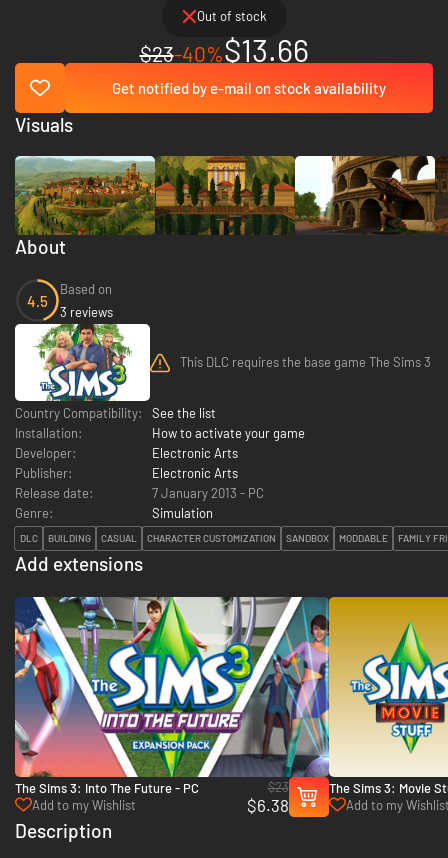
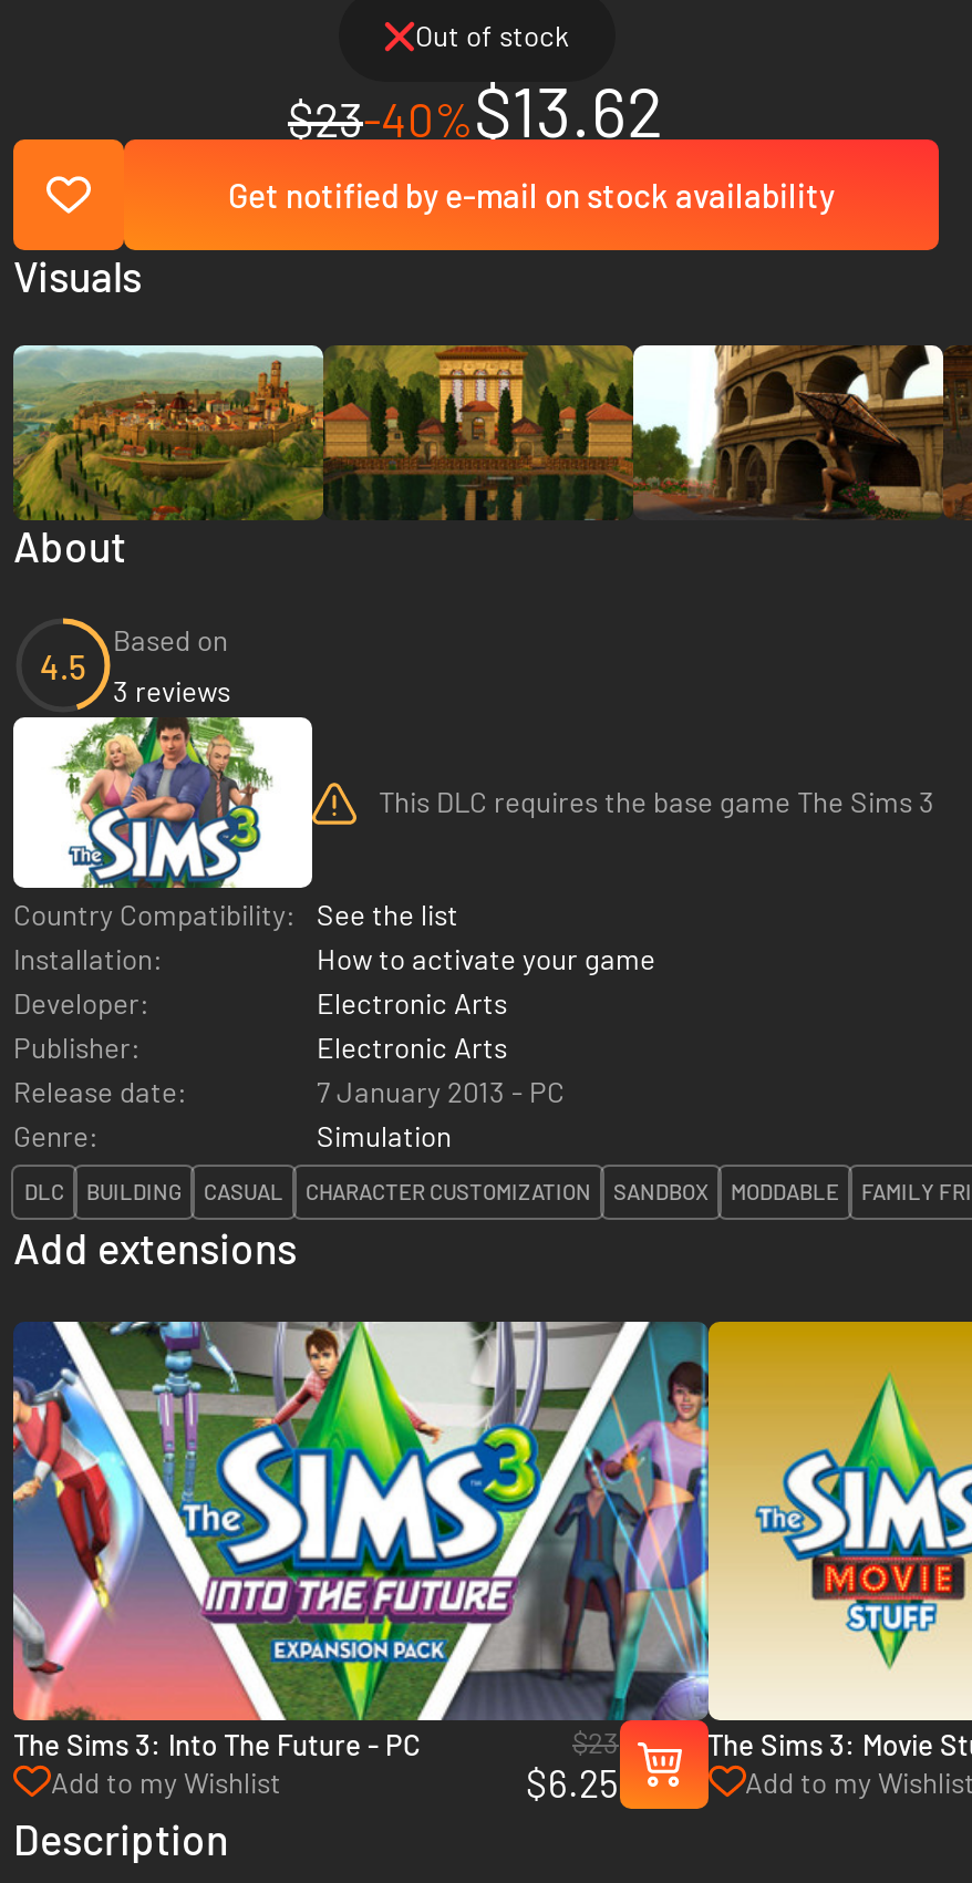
[139,31,308,68] $23-40%$13.66 -> [288,69,664,151] $23-40%$13.62
[246,795,288,815] $6.38 -> [526,1759,619,1804] $6.25

